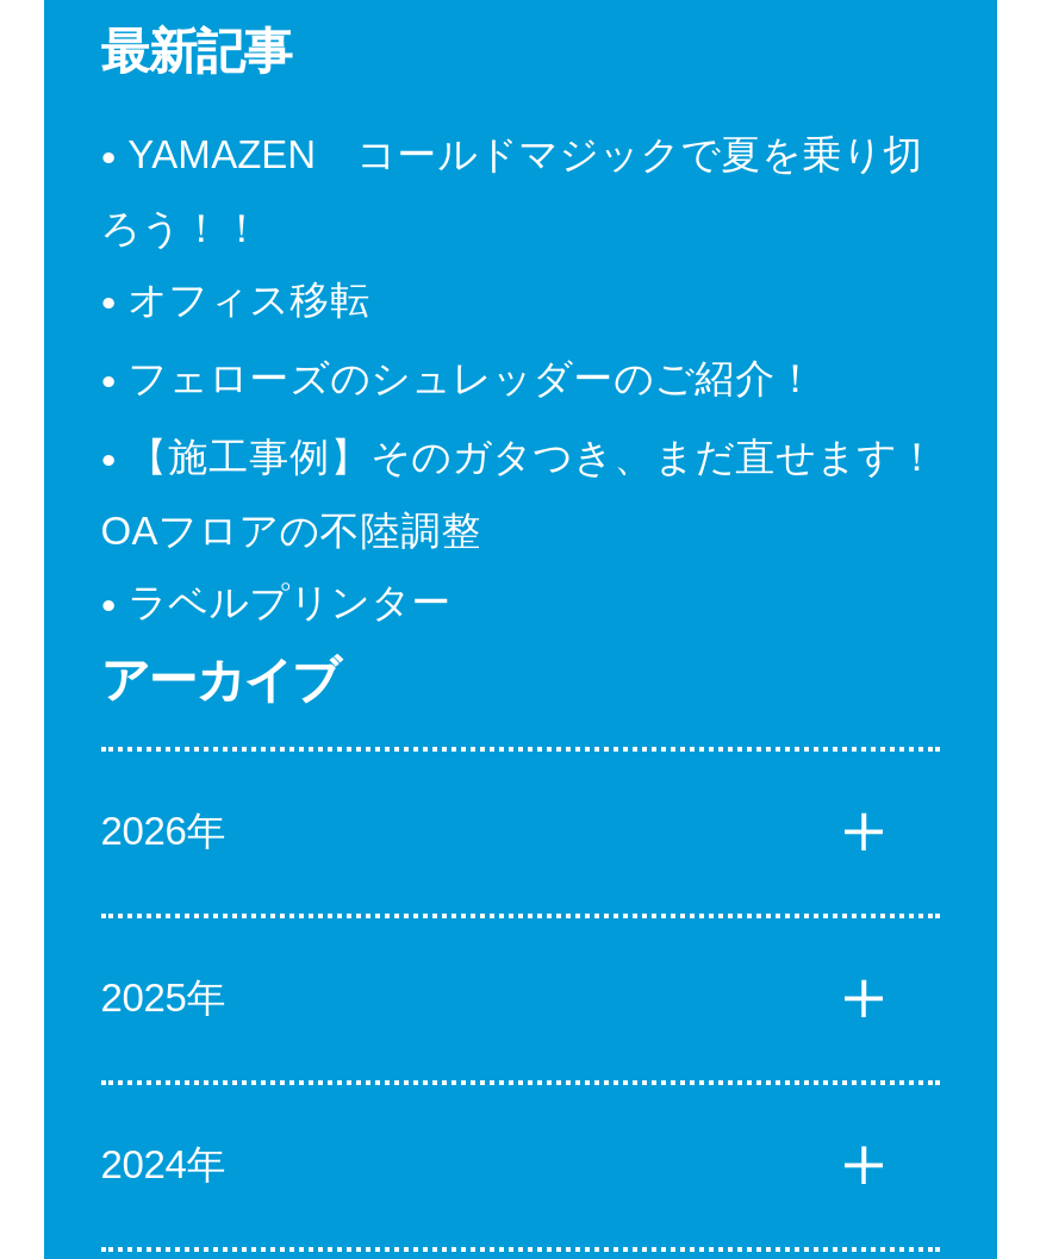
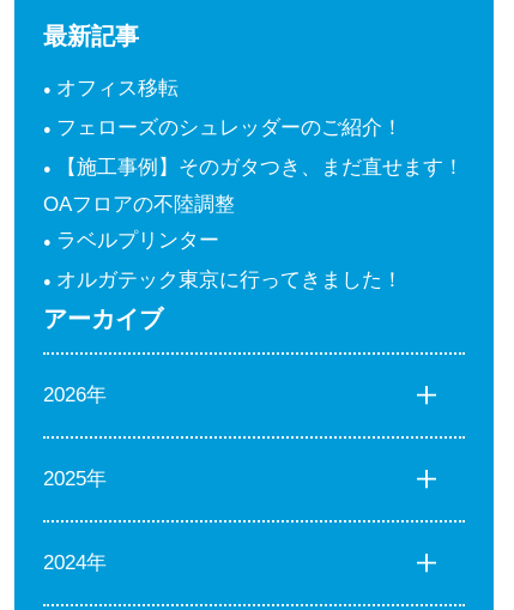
[101,133,923,252] YAMAZEN コールドマジックで夏を乗り切 | ろう！！ -> none
moved [101,278,938,626] -> [43,77,464,252]: オフィス移転 | フェローズのシュレッダーのご紹介！ | 【施工事例】そのガタつき、まだ直せます！ | OAフロアの不陸調整 | ラベルプリンター
none -> [56,269,403,292] オルガテック東京に行ってきました！

